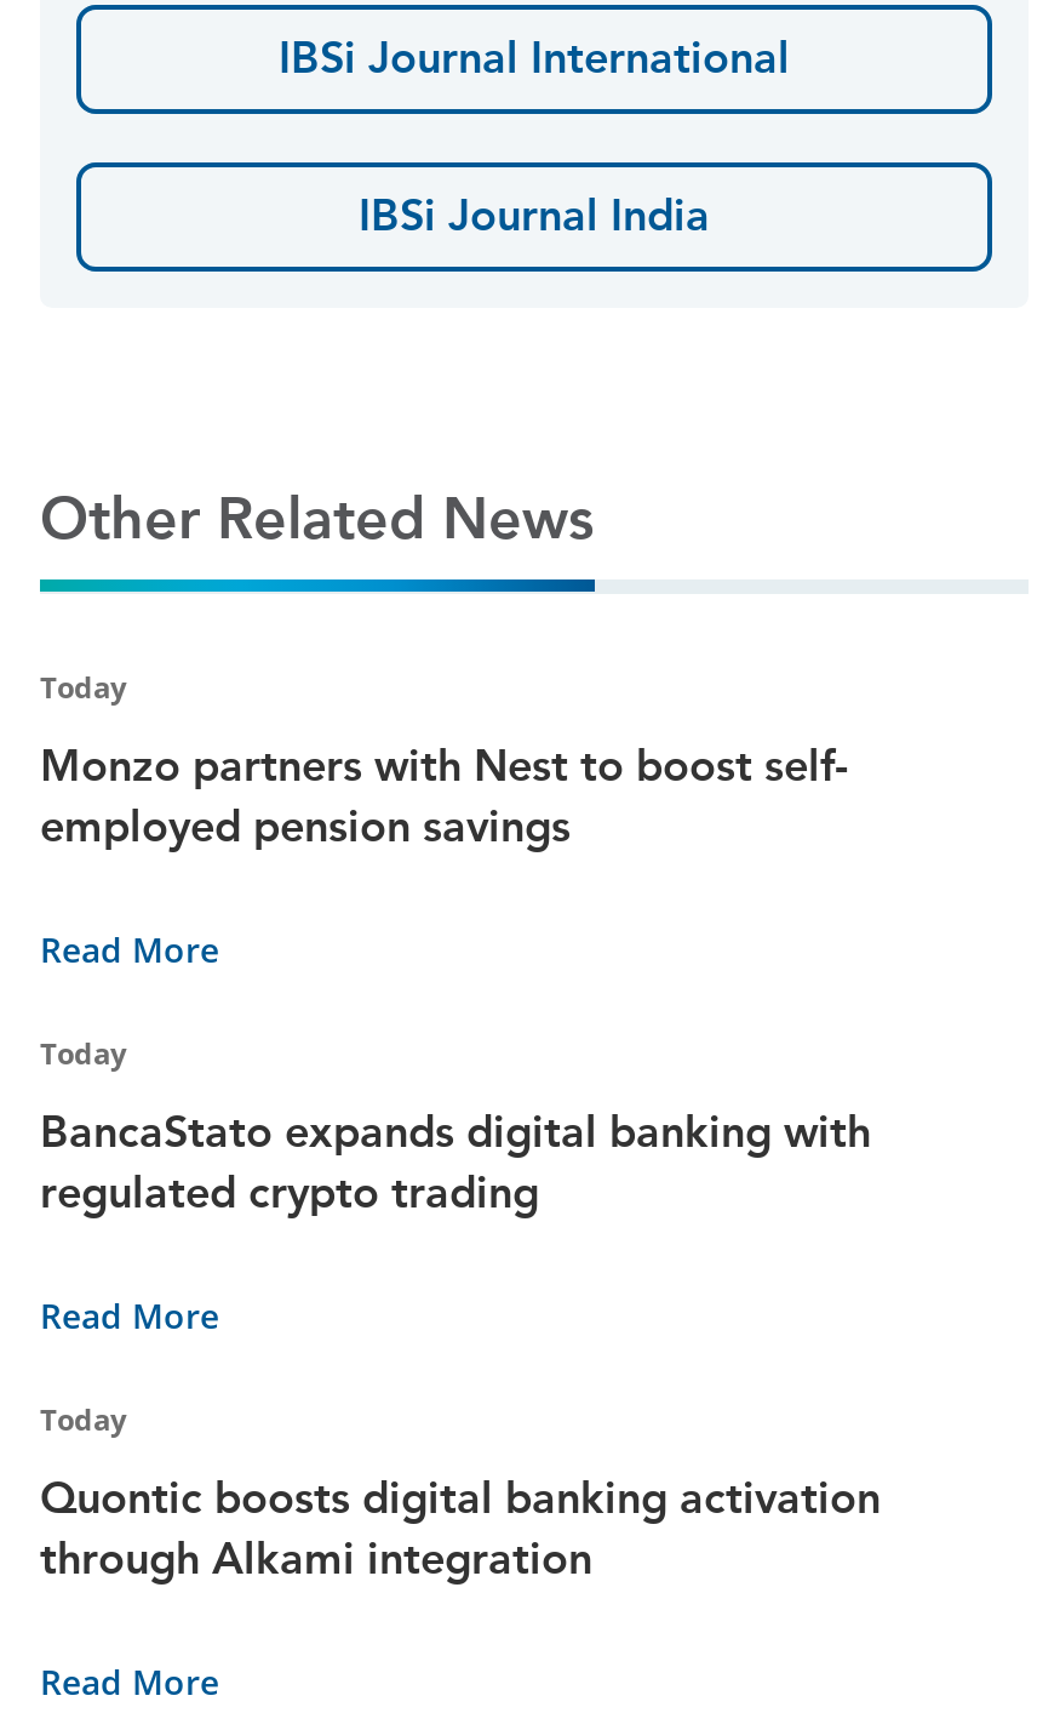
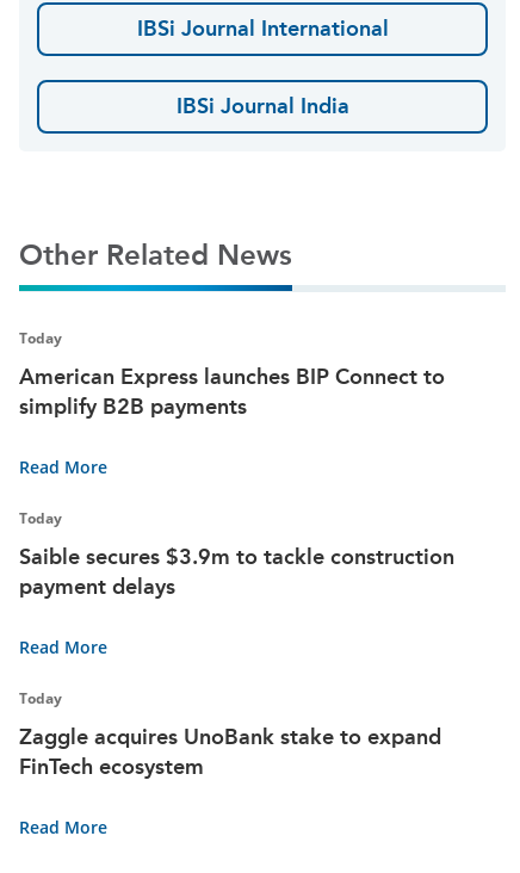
[40,739,849,853] Monzo partners with Nest to boost self- | employed pension savings -> [19,363,445,419] American Express launches BIP Connect to | simplify B2B payments
[40,1105,871,1219] BancaStato expands digital banking with | regulated crypto trading -> [19,543,454,600] Saible secures $3.9m to tackle construction | payment delays
[40,1471,881,1585] Quontic boosts digital banking activation | through Alkami integration -> [19,724,441,780] Zaggle acquires UnoBank stake to expand | FinTech ecosystem

